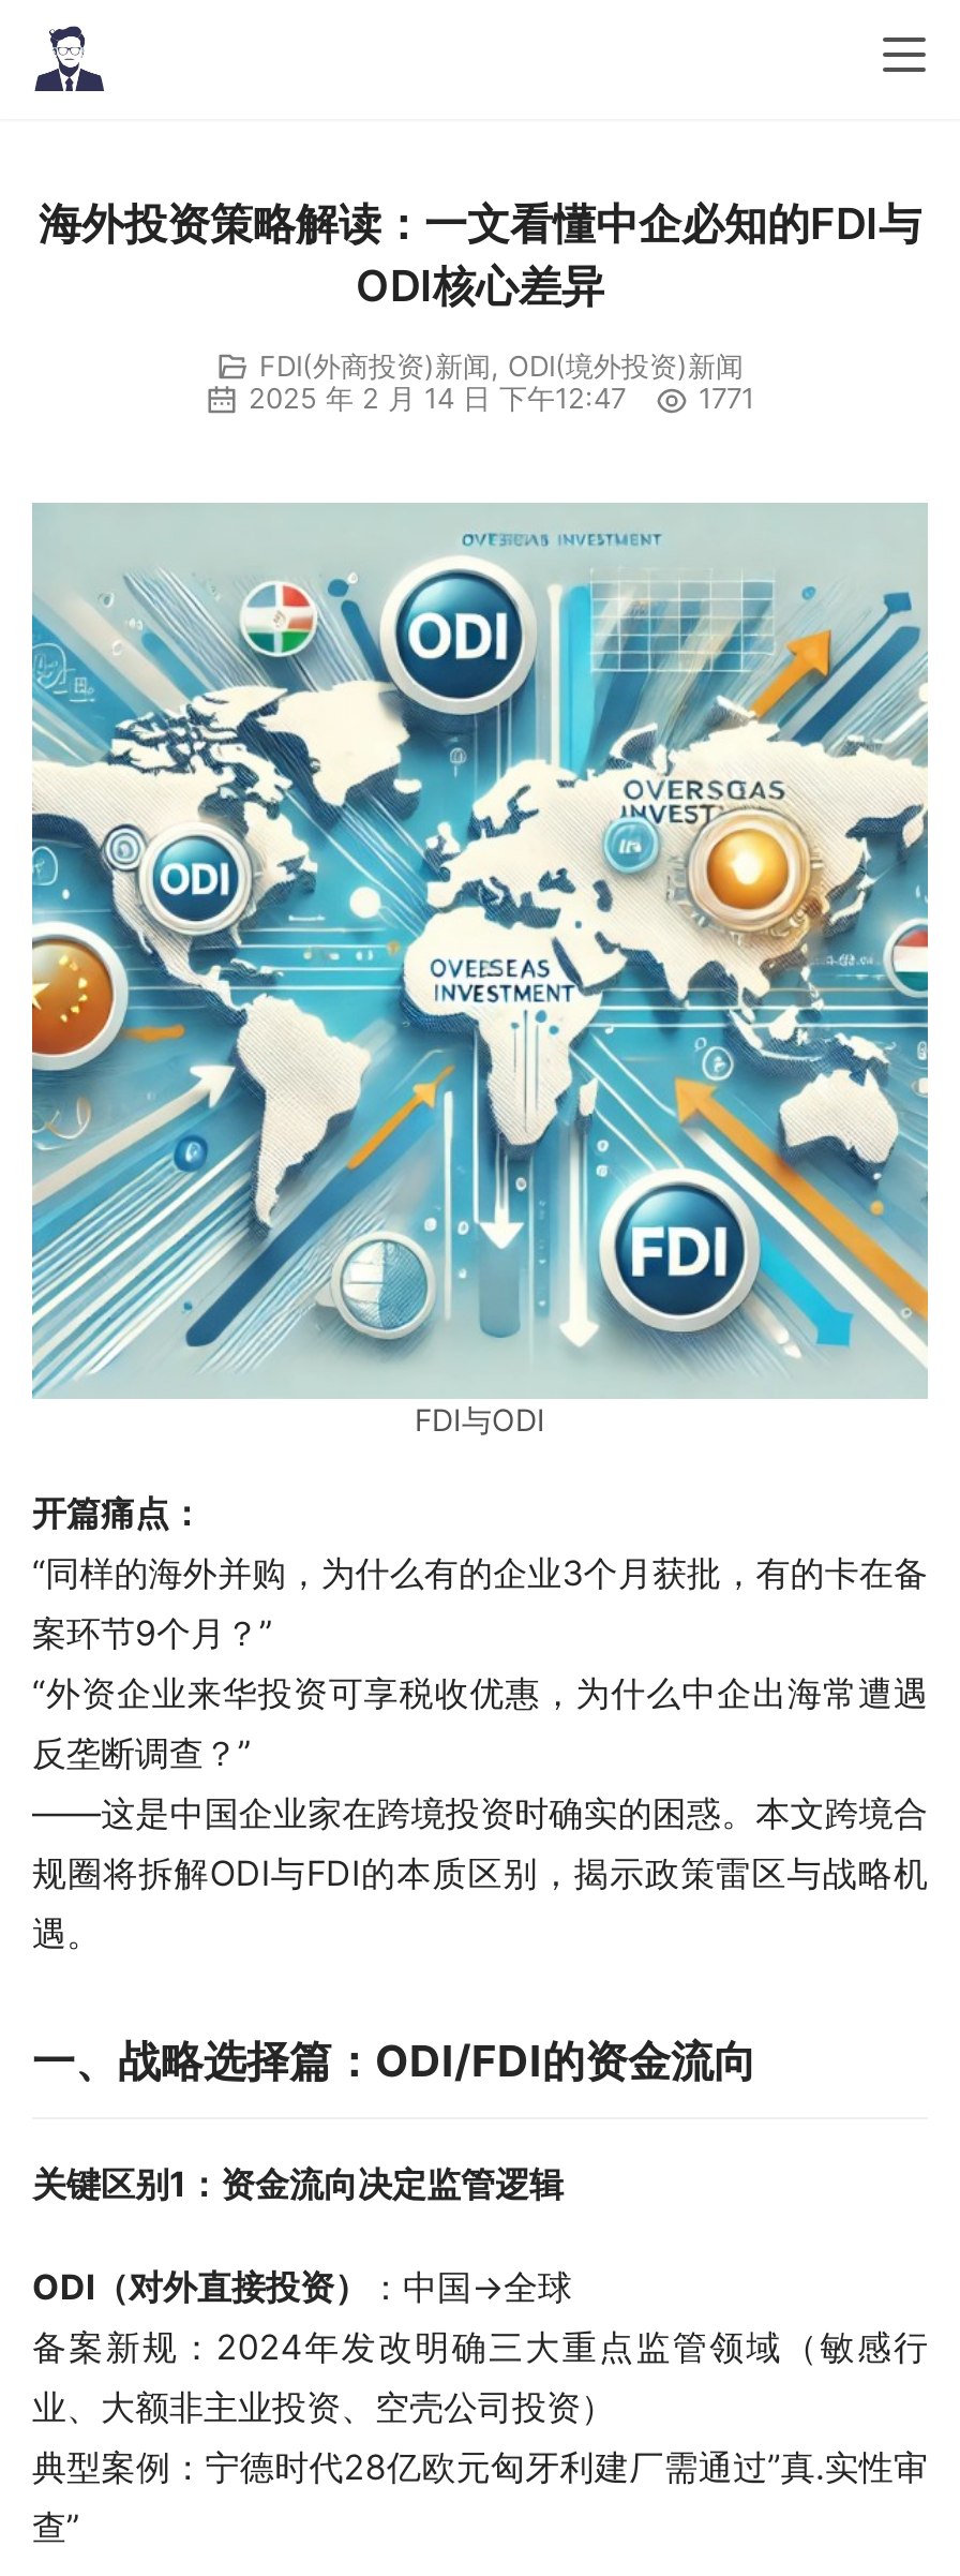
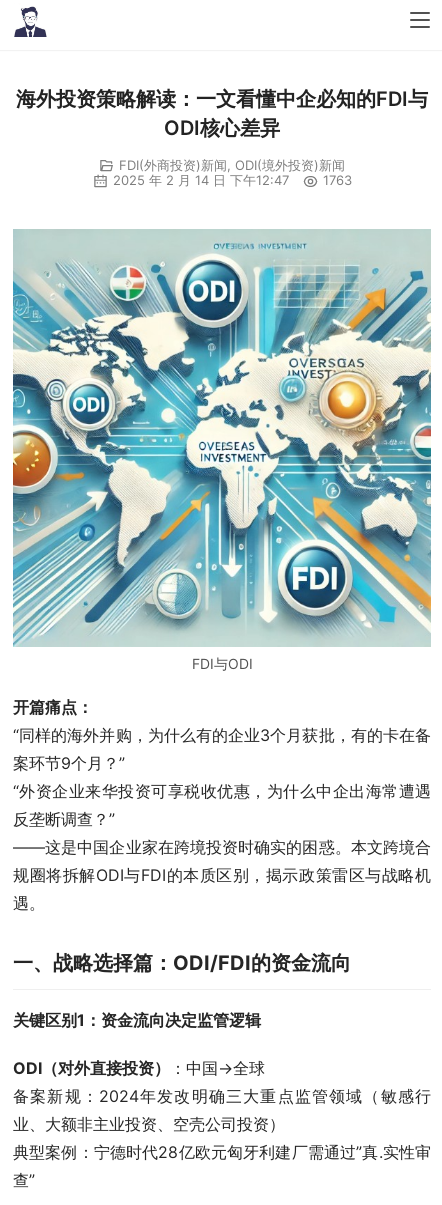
[240,381,754,415] 2025 年 2 月 14 日 下午12:47 1771 -> [108,172,351,188] 2025 年 2 月 14 日 下午12:47 1763

